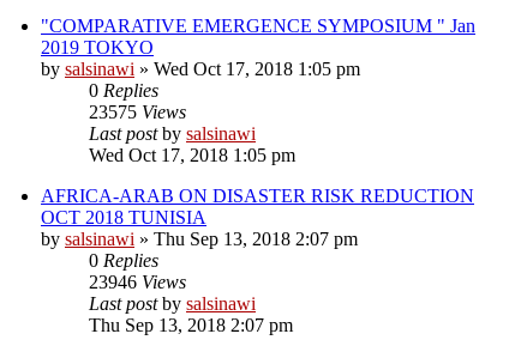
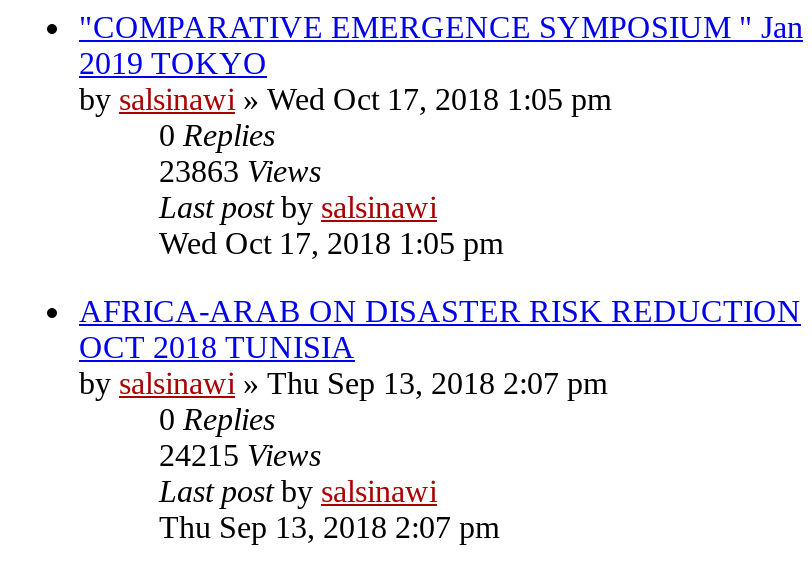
[89,102,186,122] 23575 Views -> [159,154,321,188] 23863 Views
[89,272,186,292] 23946 Views -> [159,438,321,472] 24215 Views

